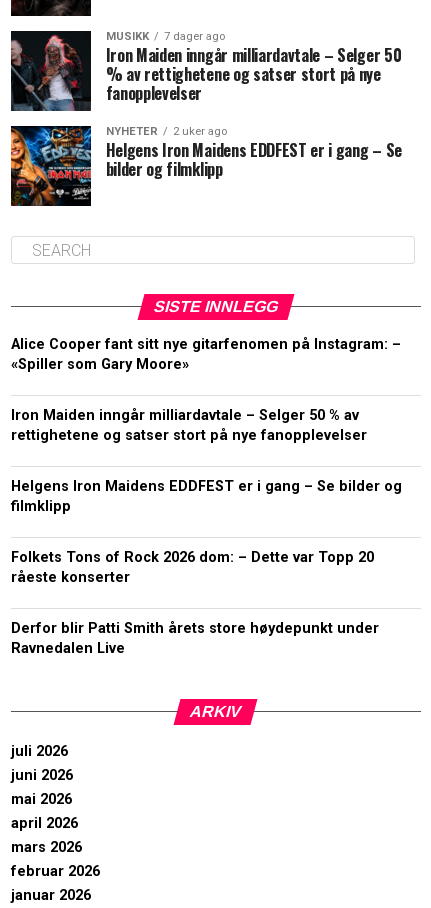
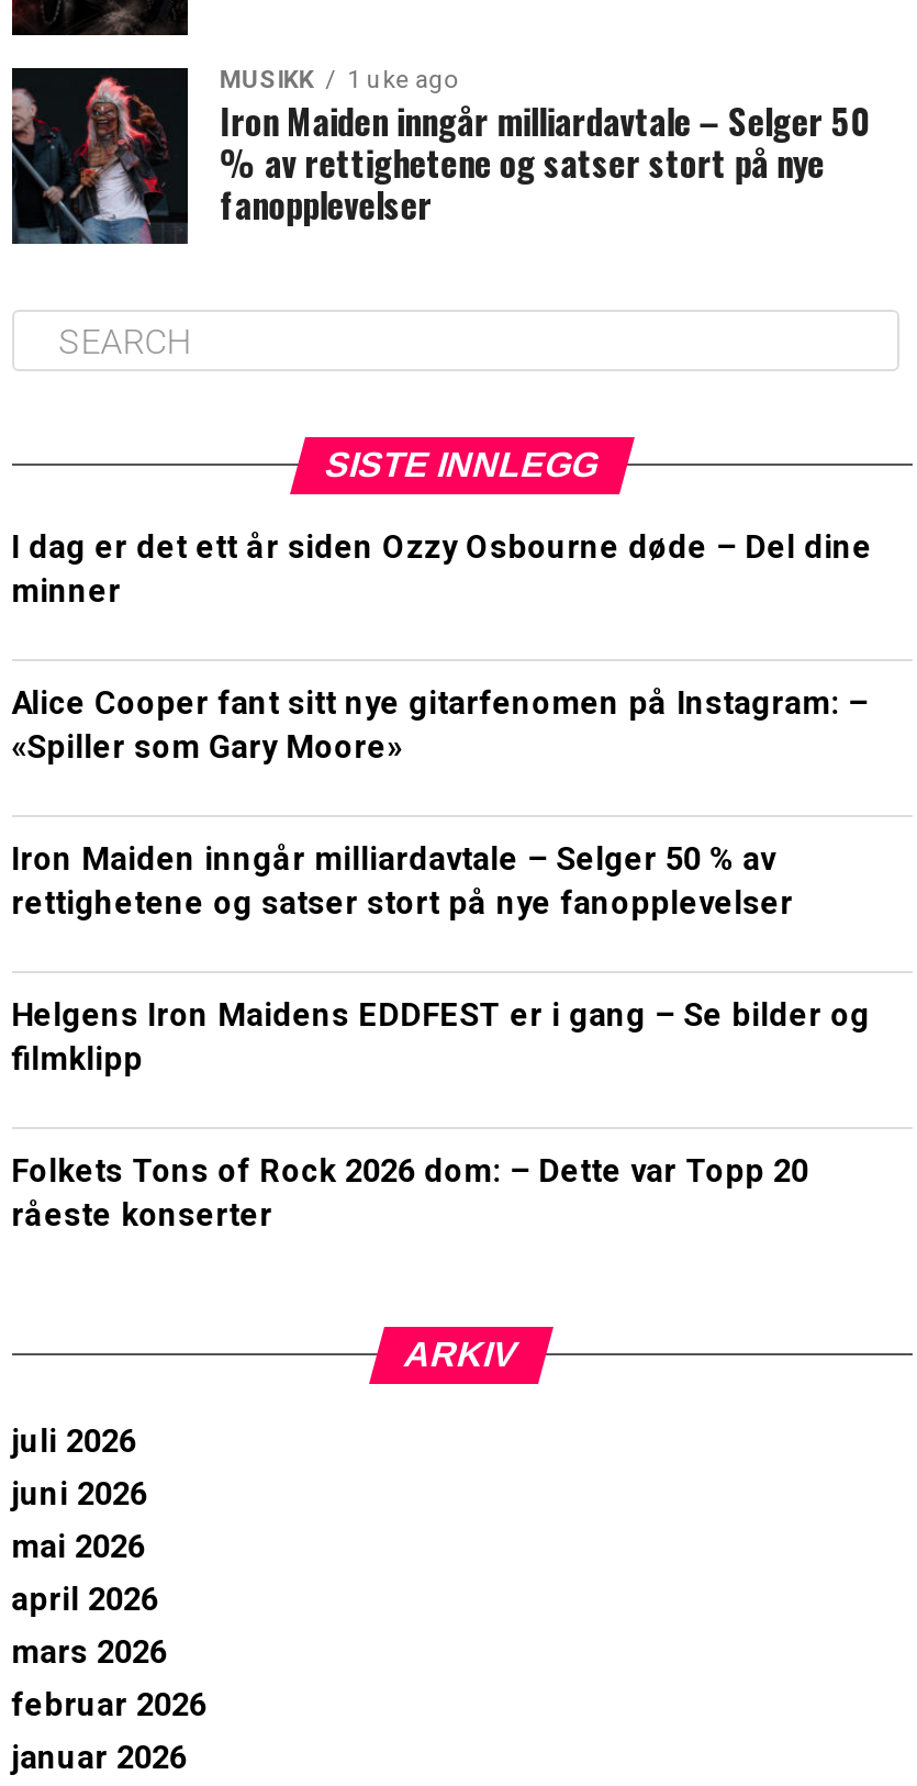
[106,30,225,43] MUSIKK 7 dager ago -> [220,66,457,95] MUSIKK 1 uke ago
[10,125,402,207] [image] | NYHETER | 2 uker ago | Helgens Iron Maidens EDDFEST er i gang – Se | bilder og filmklipp -> none
none -> [11,530,872,611] I dag er det ett år siden Ozzy Osbourne døde – Del dine | minner
[11,620,379,657] Derfor blir Patti Smith årets store høydepunkt under | Ravnedalen Live -> none

